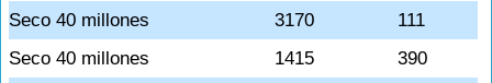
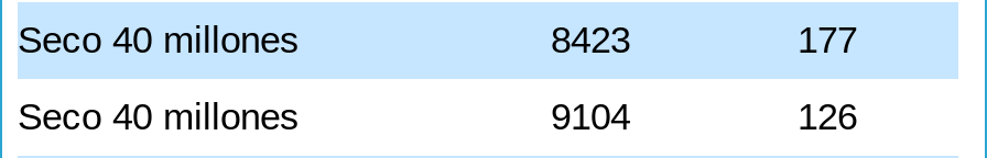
[275,10,314,31] 3170 -> [551,20,630,61] 8423
[398,10,425,31] 111 -> [798,20,857,61] 177
[275,48,314,69] 1415 -> [551,97,630,138] 9104
[398,48,427,69] 390 -> [798,97,857,138] 126

